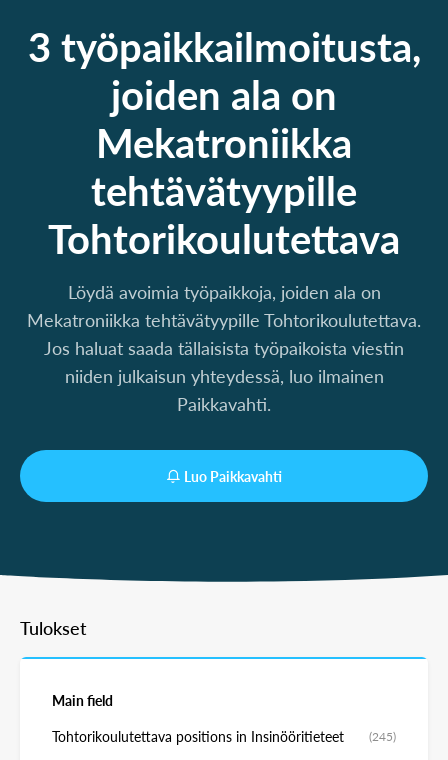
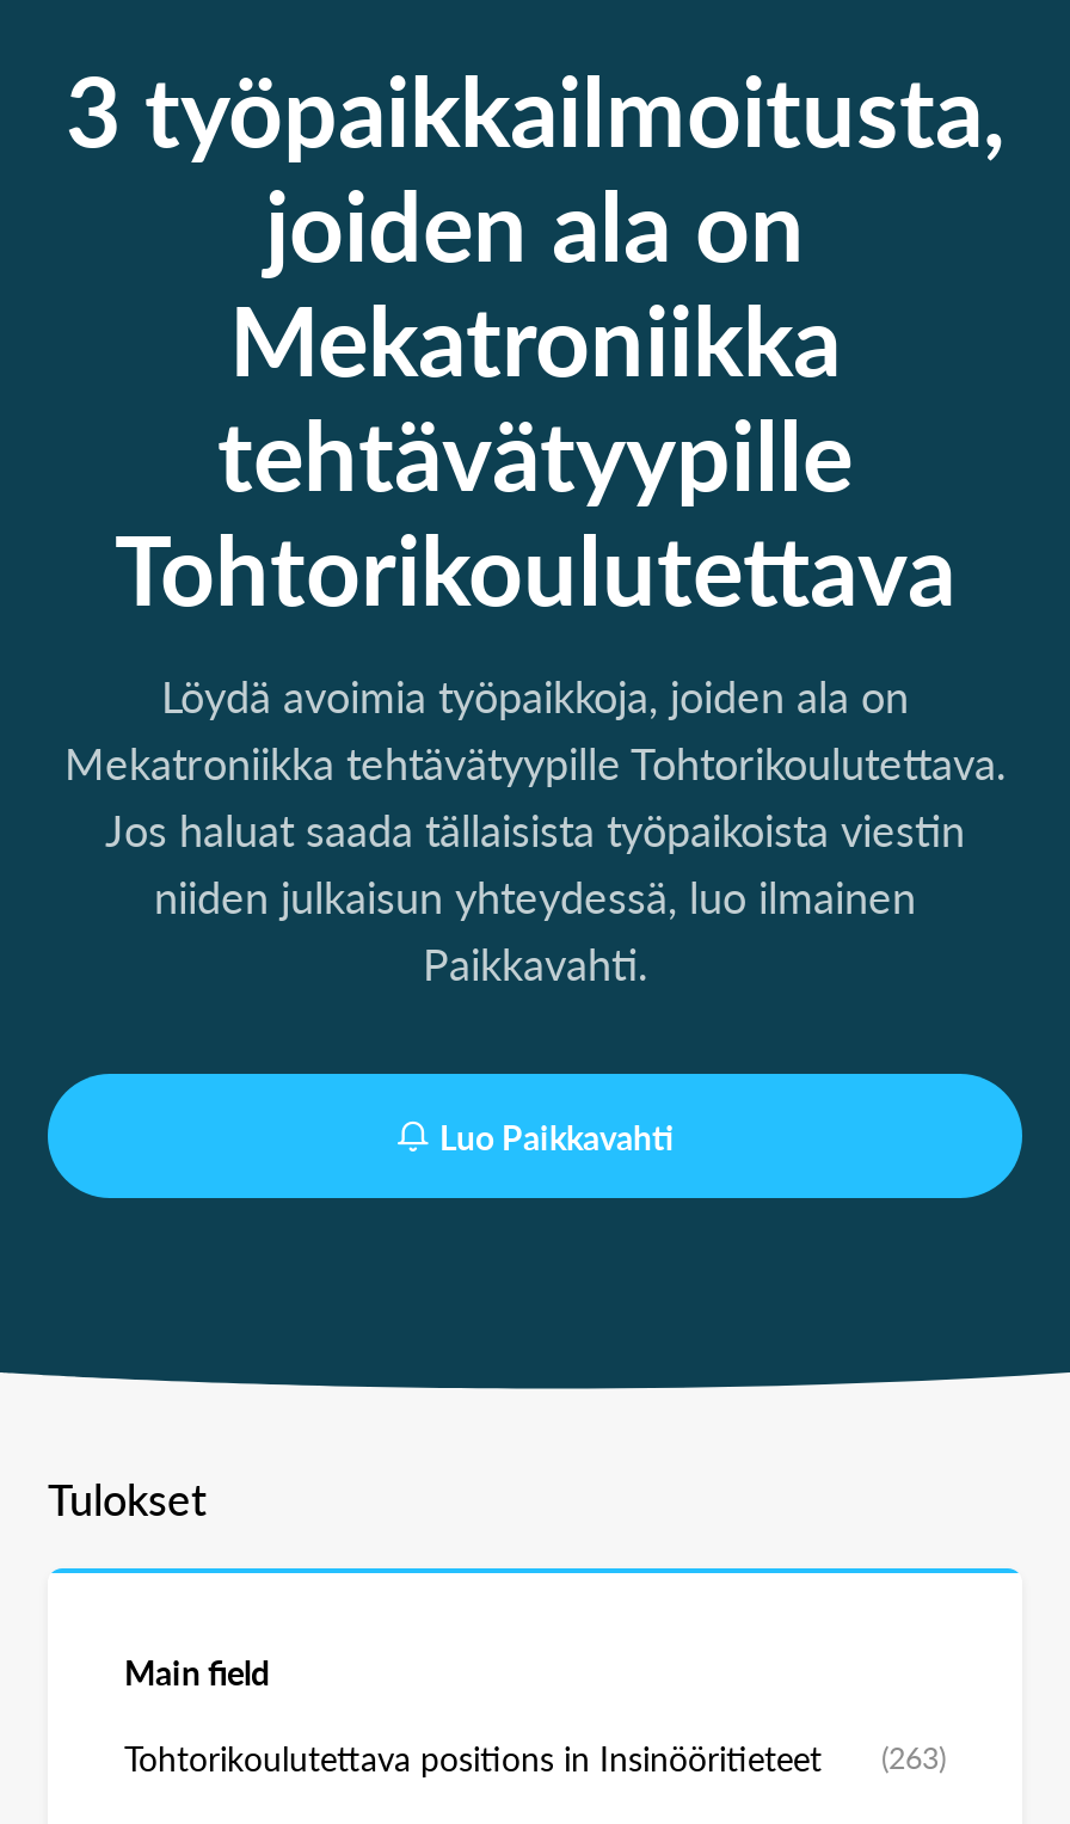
[52,726,396,746] Tohtorikoulutettava positions in Insinööritieteet (245) -> [124,1733,946,1781] Tohtorikoulutettava positions in Insinööritieteet (263)

